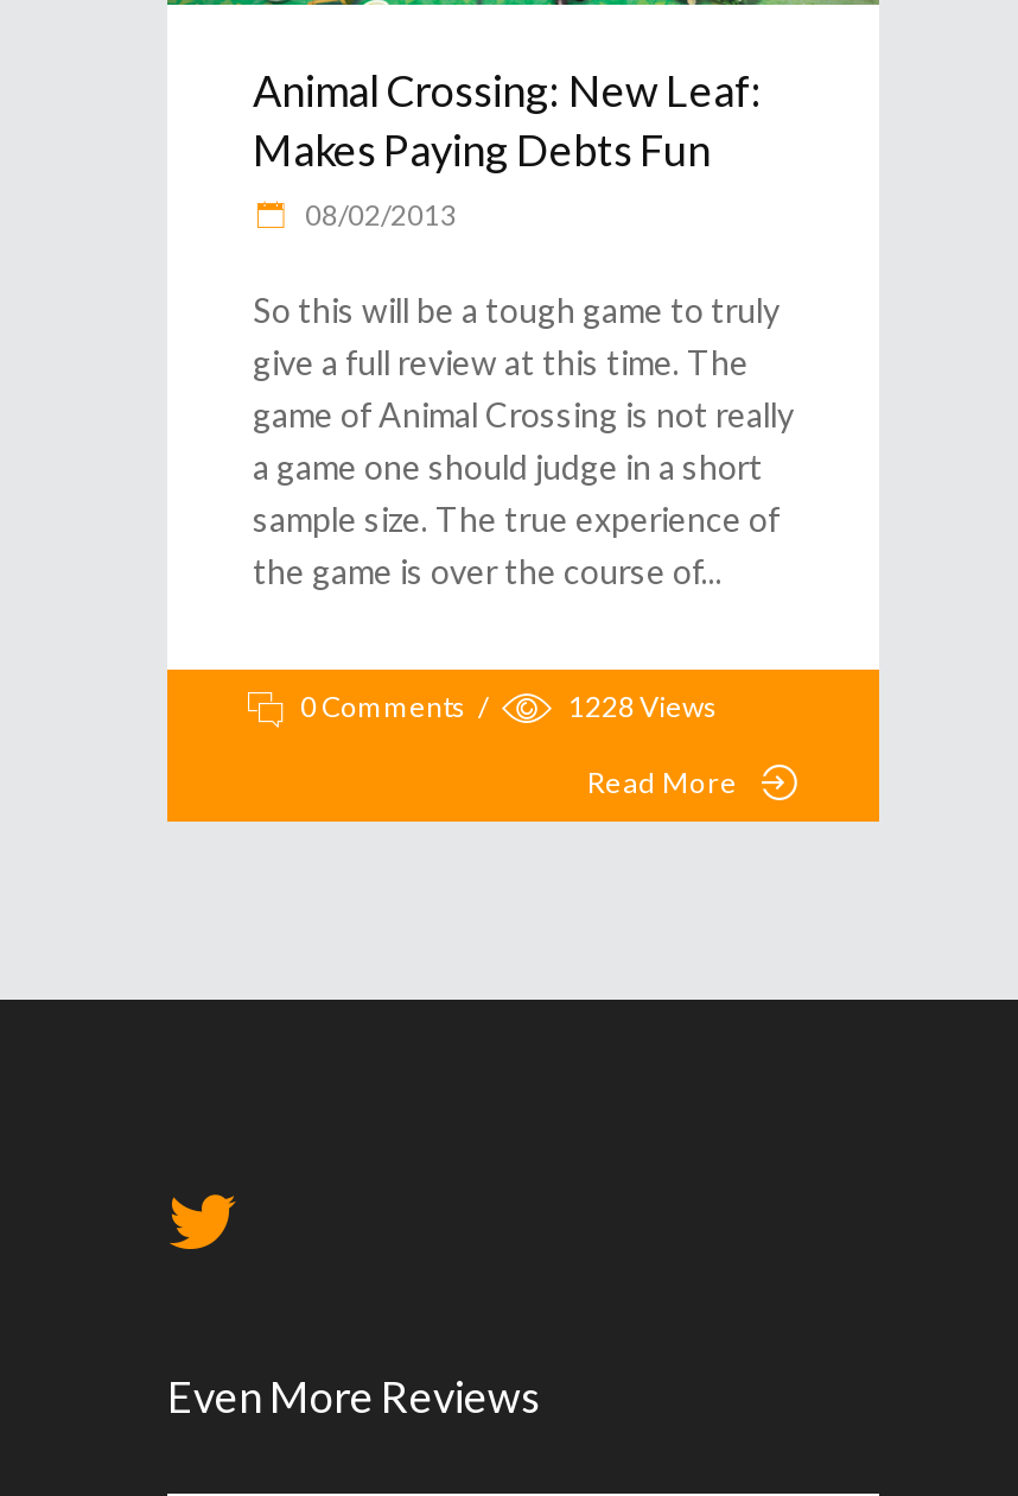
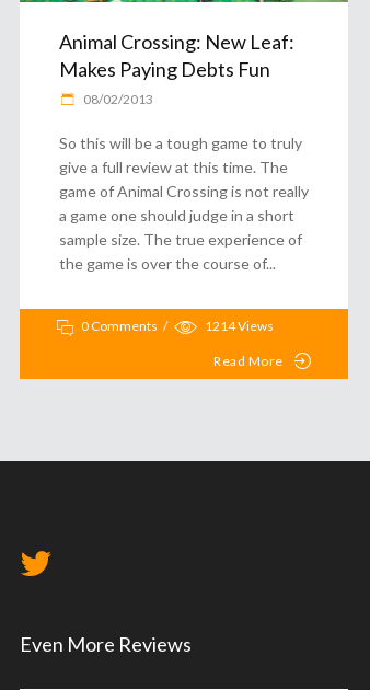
[568,689,718,724] 1228 Views -> [205,318,274,334] 1214 Views

